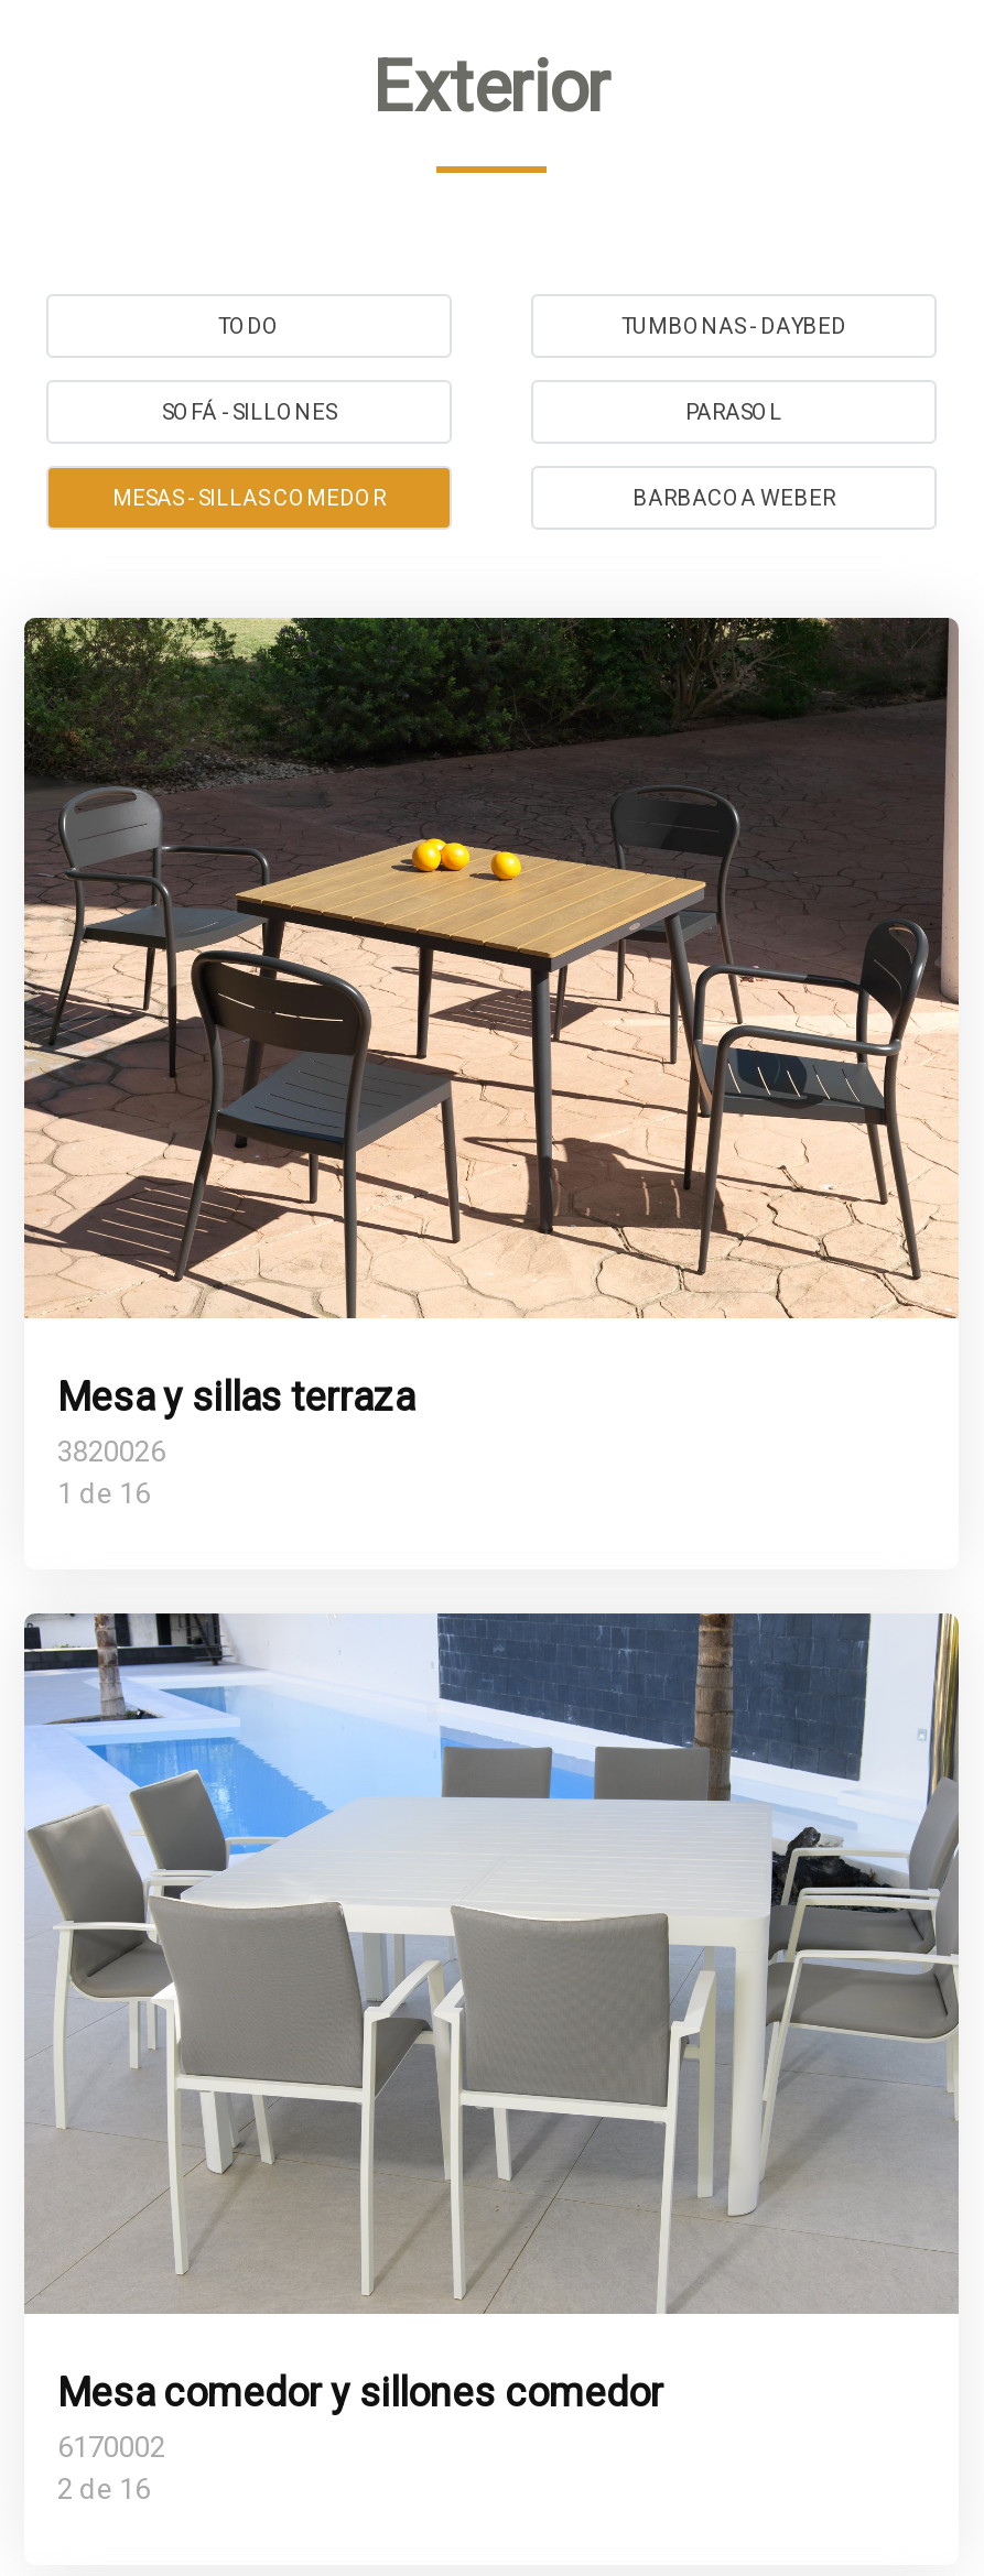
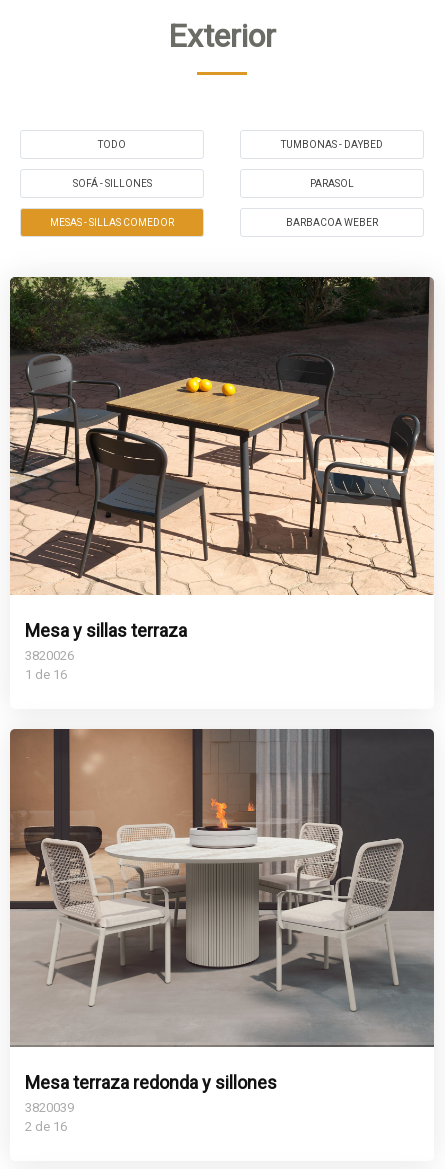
[22,1611,961,2415] [image] | Mesa comedor y sillones comedor -> [9,728,435,1093] [image] | Mesa terraza redonda y sillones
[57,2431,165,2464] 6170002 -> [25,1100,74,1115] 3820039

